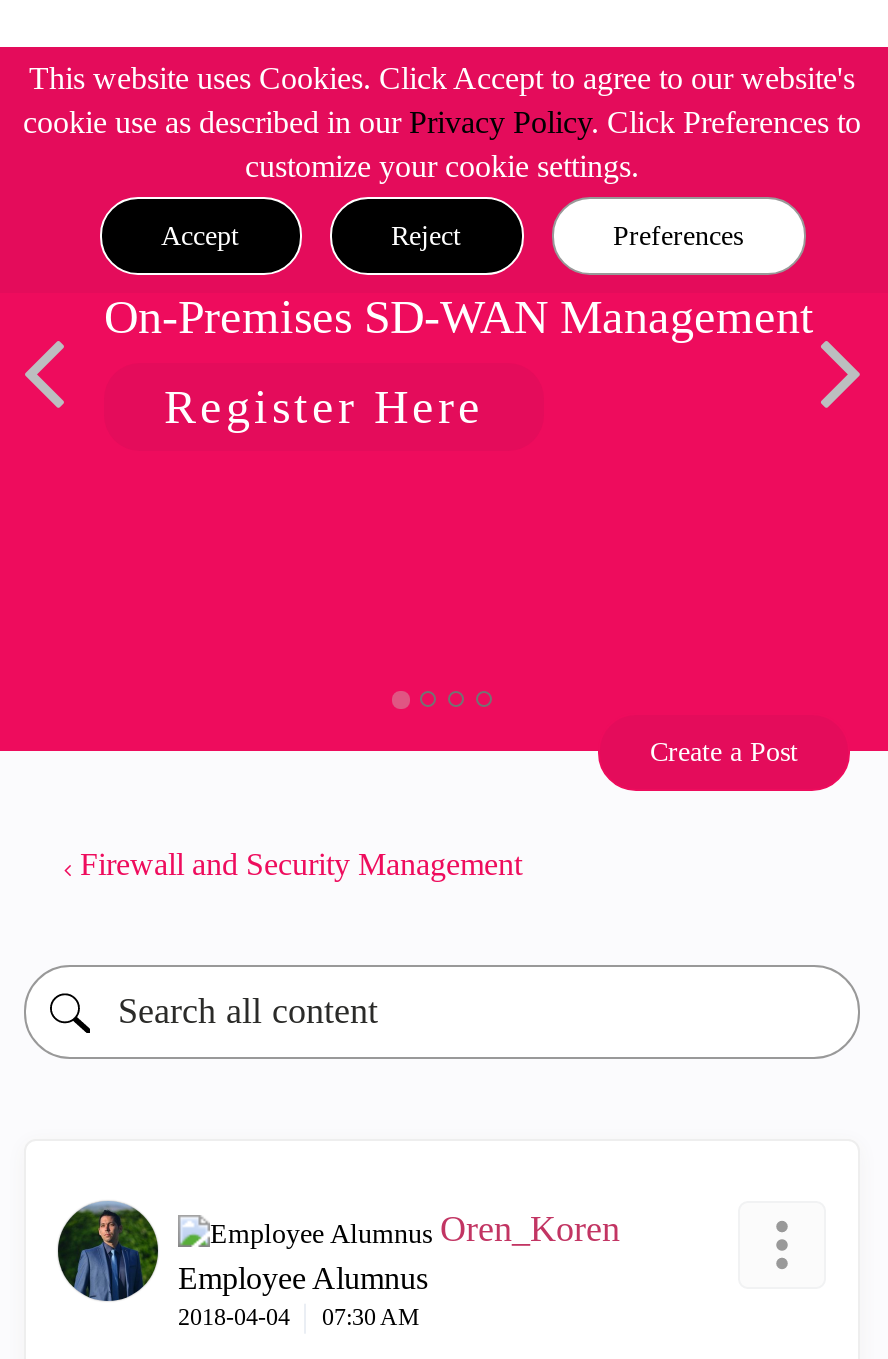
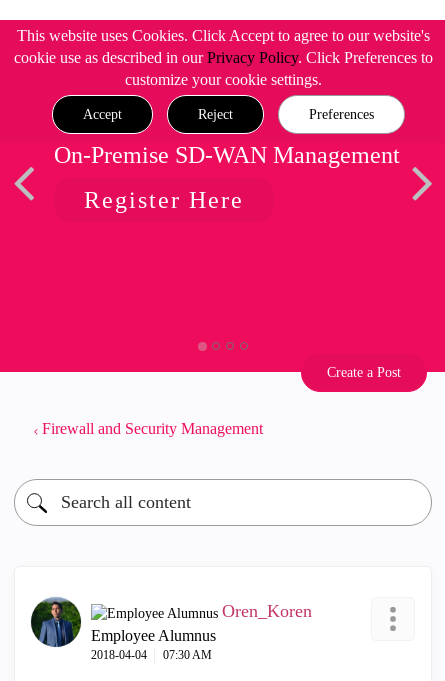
[104,291,814,343] On-Premises SD-WAN Management -> [54,142,400,168] On-Premise SD-WAN Management

